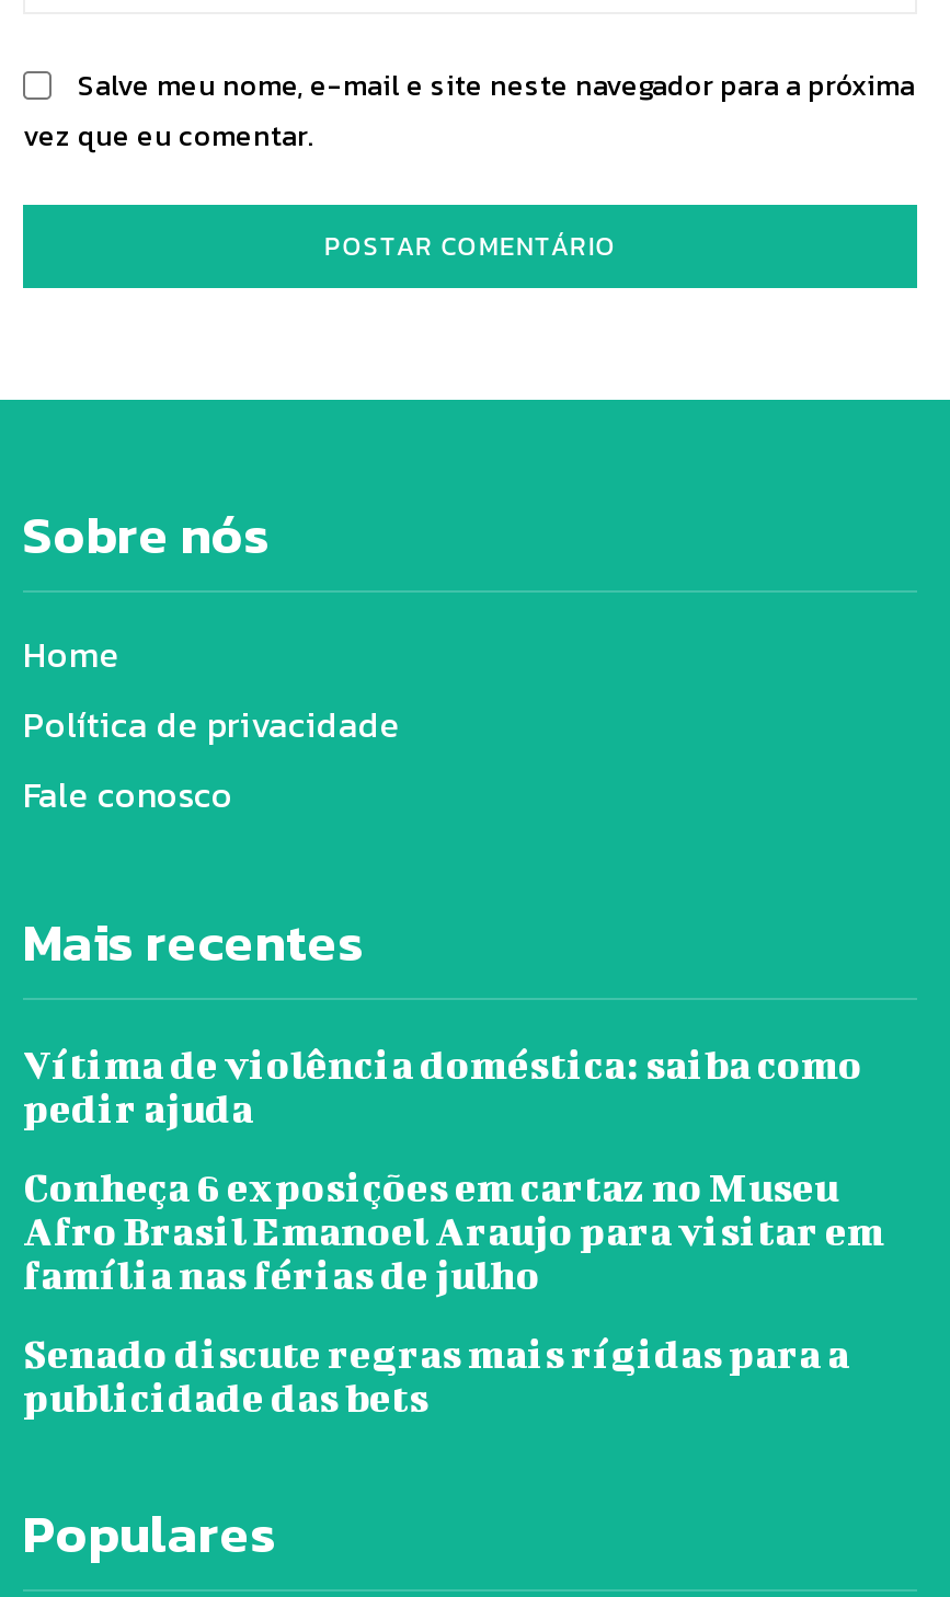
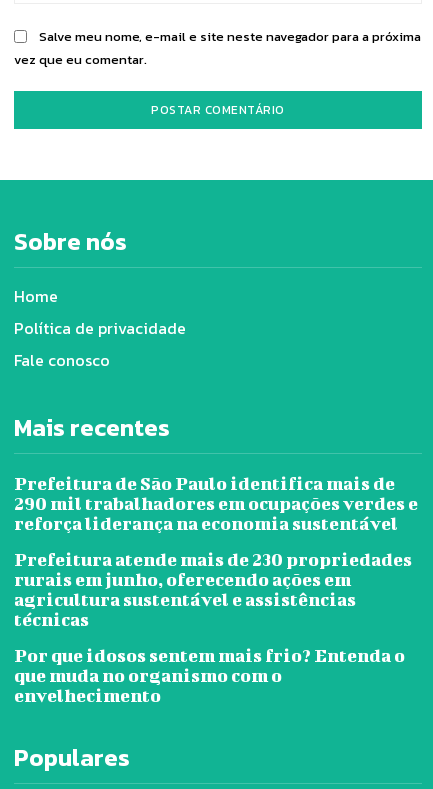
[23,1041,862,1131] Vítima de violência doméstica: saiba como | pedir ajuda -> [14,473,418,534] Prefeitura de São Paulo identifica mais de | 290 mil trabalhadores em ocupações verdes e | reforça liderança na economia sustentável
[23,1164,884,1298] Conheça 6 exposições em cartaz no Museu | Afro Brasil Emanoel Araujo para visitar em | família nas férias de julho -> [14,549,412,630] Prefeitura atende mais de 230 propriedades | rurais em junho, oferecendo ações em | agricultura sustentável e assistências | técnicas
[23,1331,849,1420] Senado discute regras mais rígidas para a | publicidade das bets -> [14,645,405,706] Por que idosos sentem mais frio? Entenda o | que muda no organismo com o | envelhecimento

